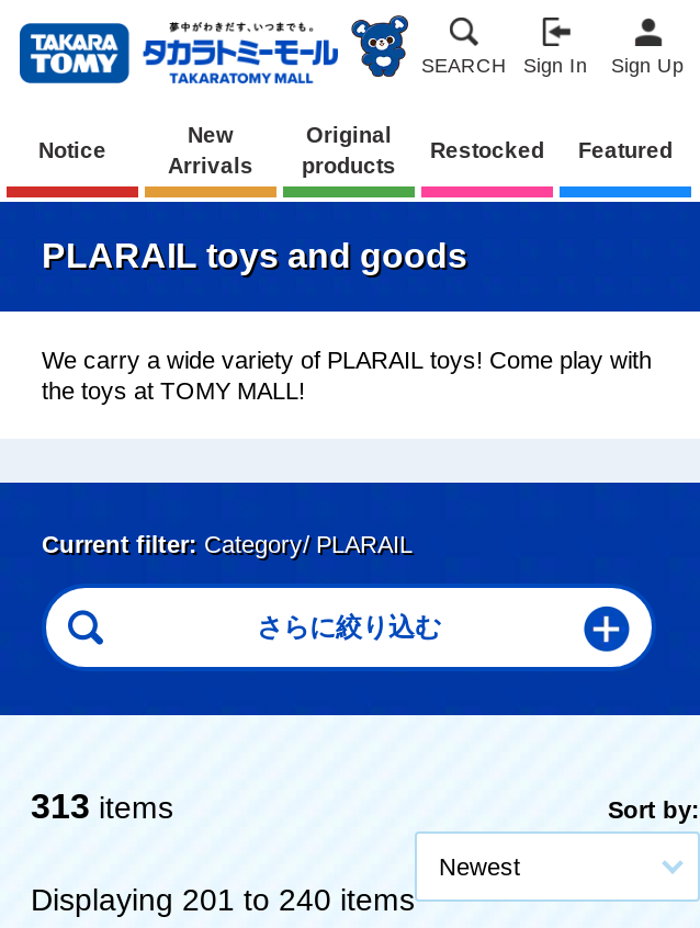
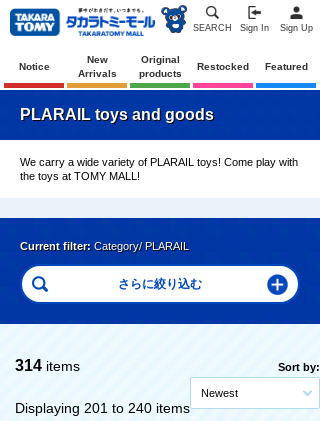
[31,788,173,825] 313 items -> [15,357,80,374] 314 items

